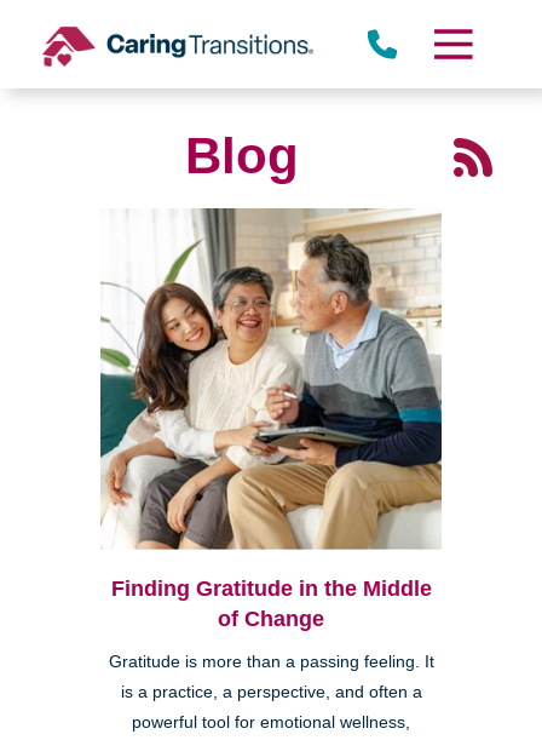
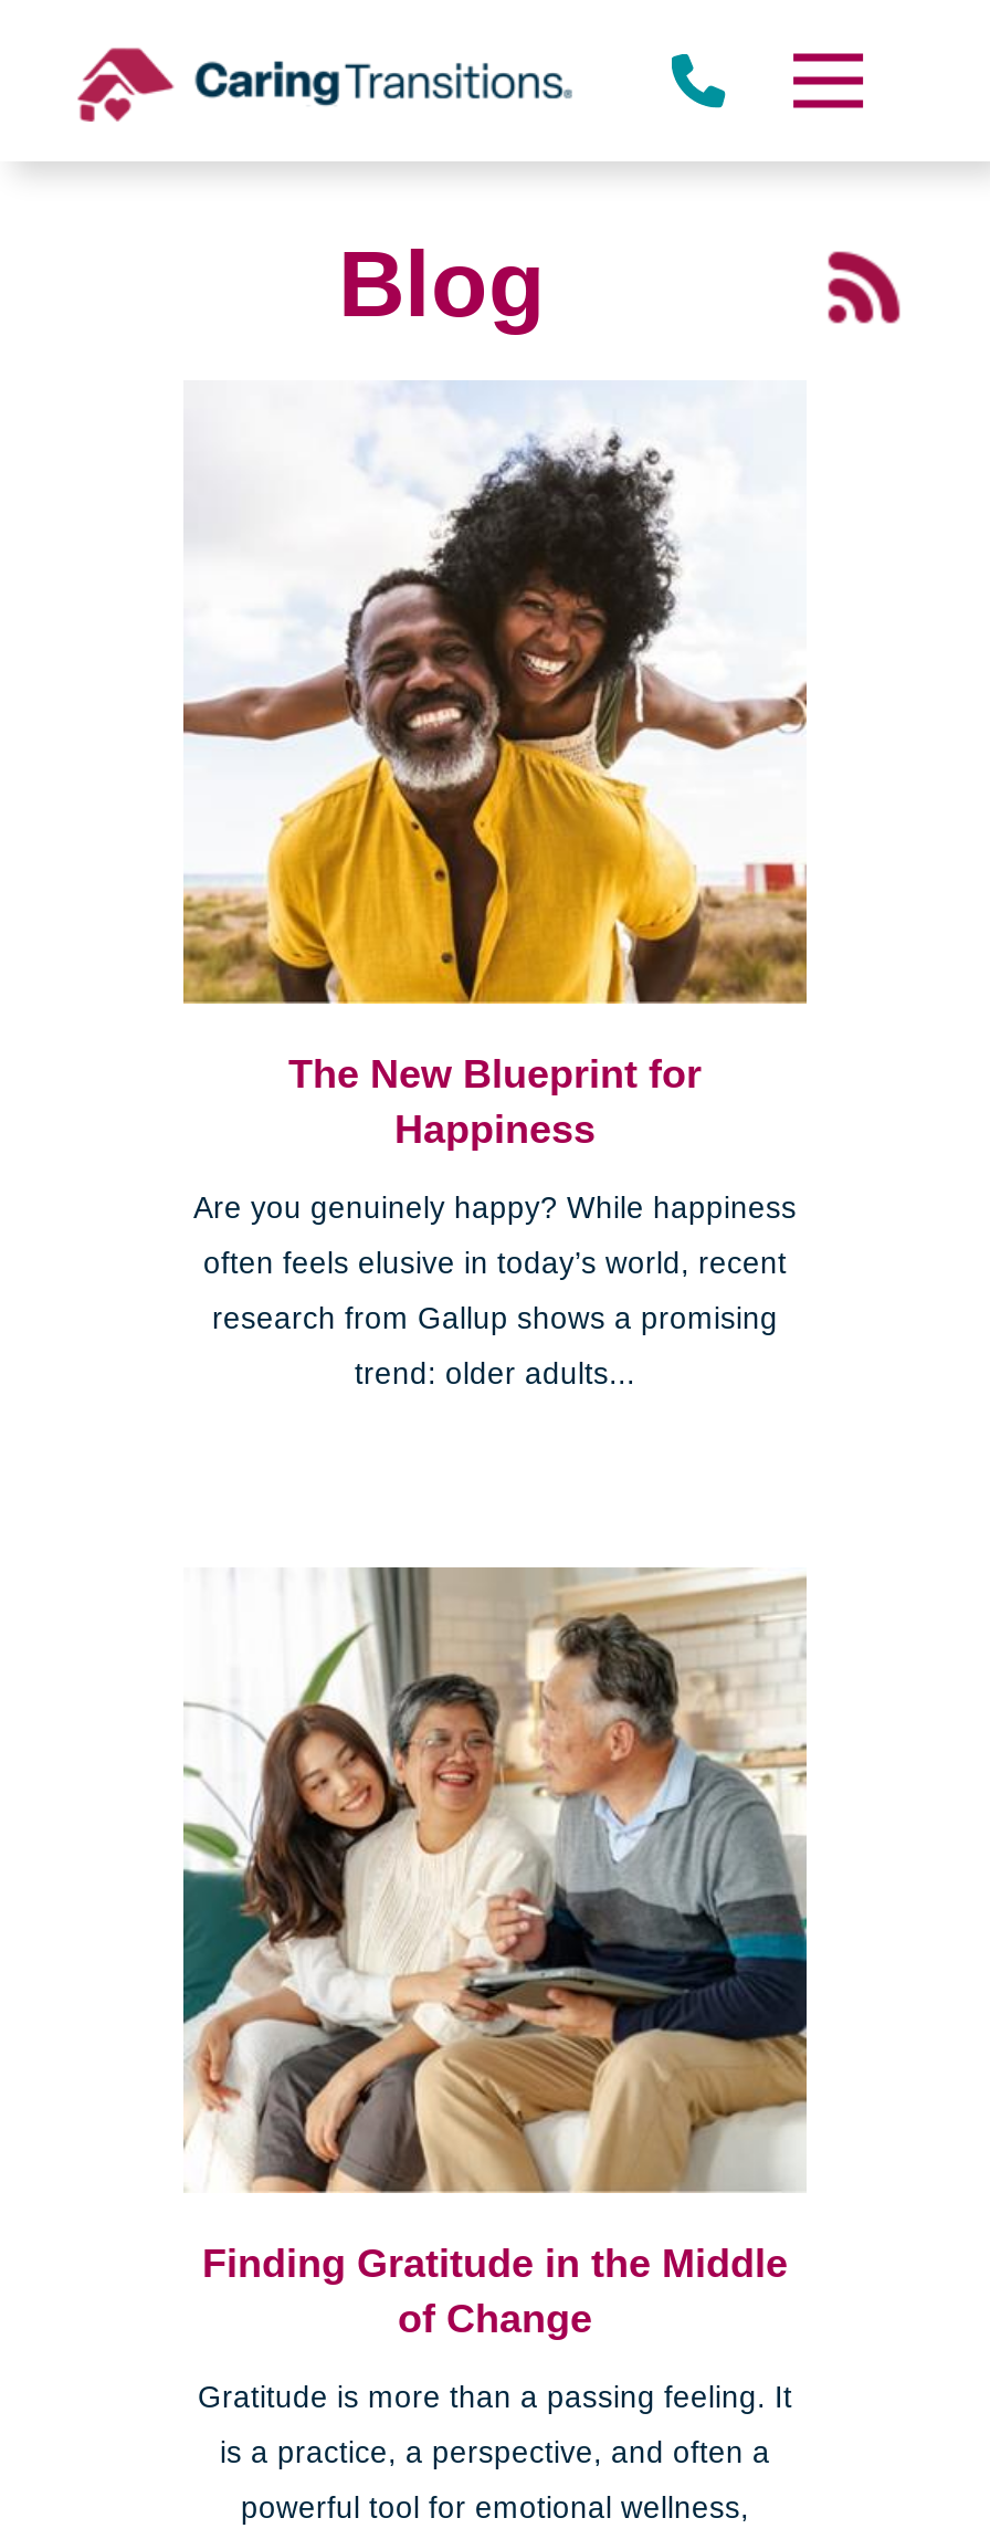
none -> [181,382,809,1391] [image] | The New Blueprint for | Happiness | Are you genuinely happy? While happiness | often feels elusive in today’s world, recent | research from Gallup shows a promising | trend: older adults...

